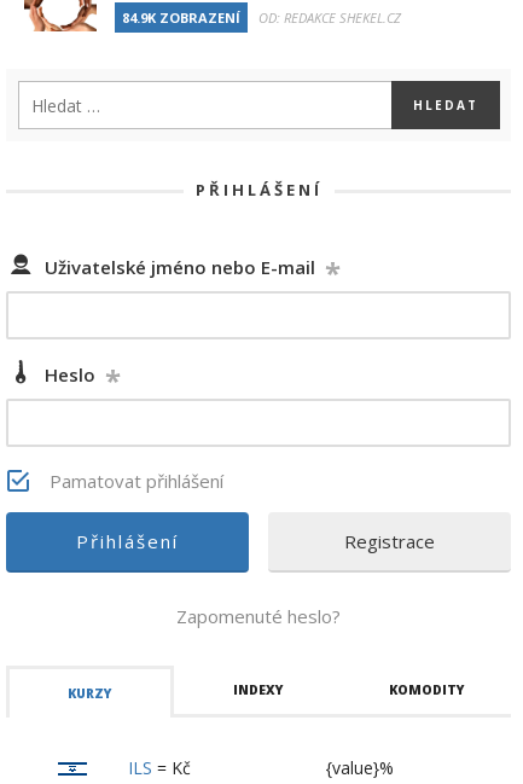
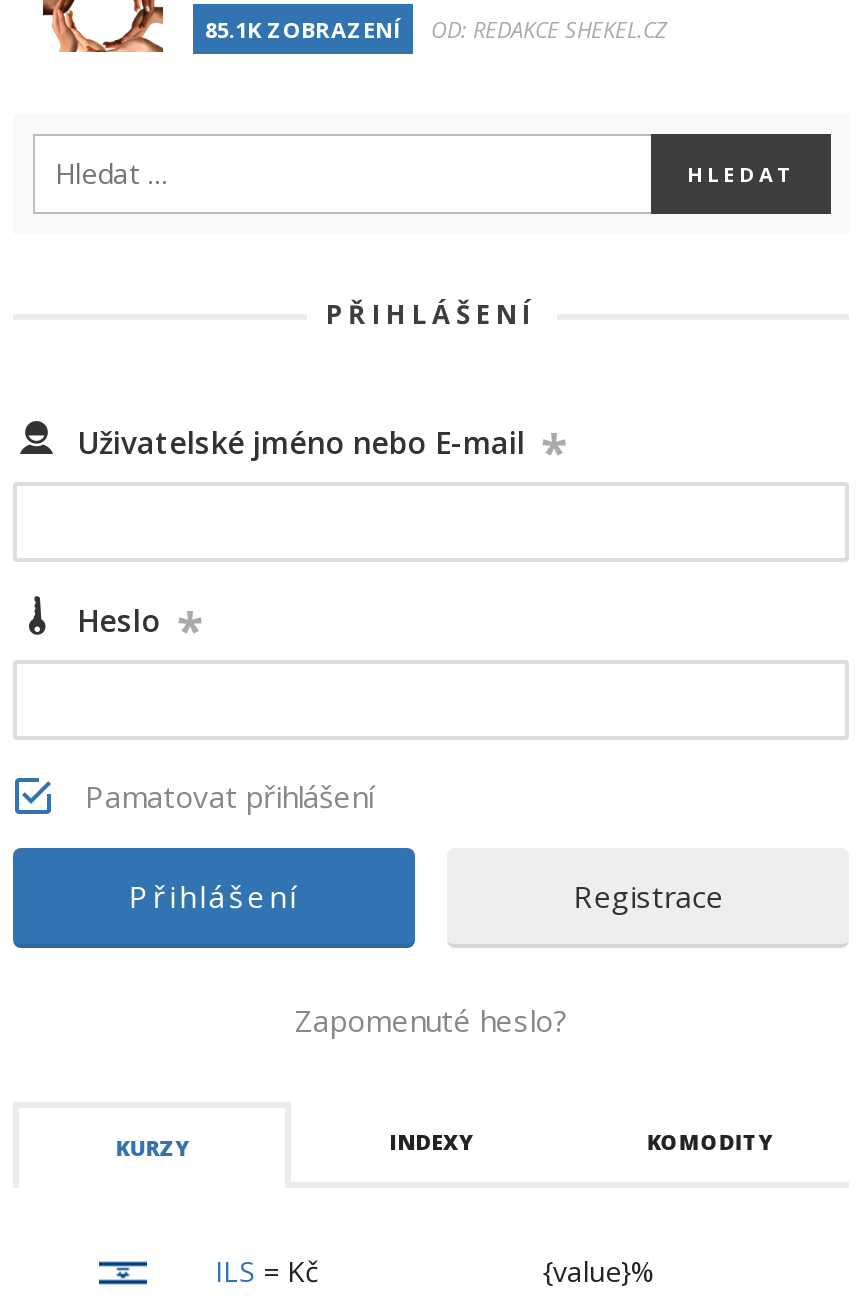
[122,8,401,27] 84.9K ZOBRAZENÍ OD: REDAKCE SHEKEL.CZ -> [205,14,667,44] 85.1K ZOBRAZENÍ OD: REDAKCE SHEKEL.CZ

